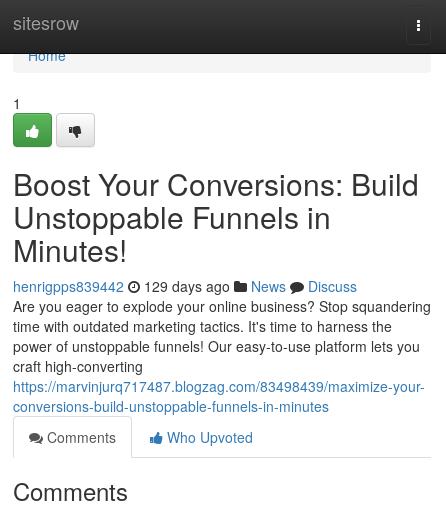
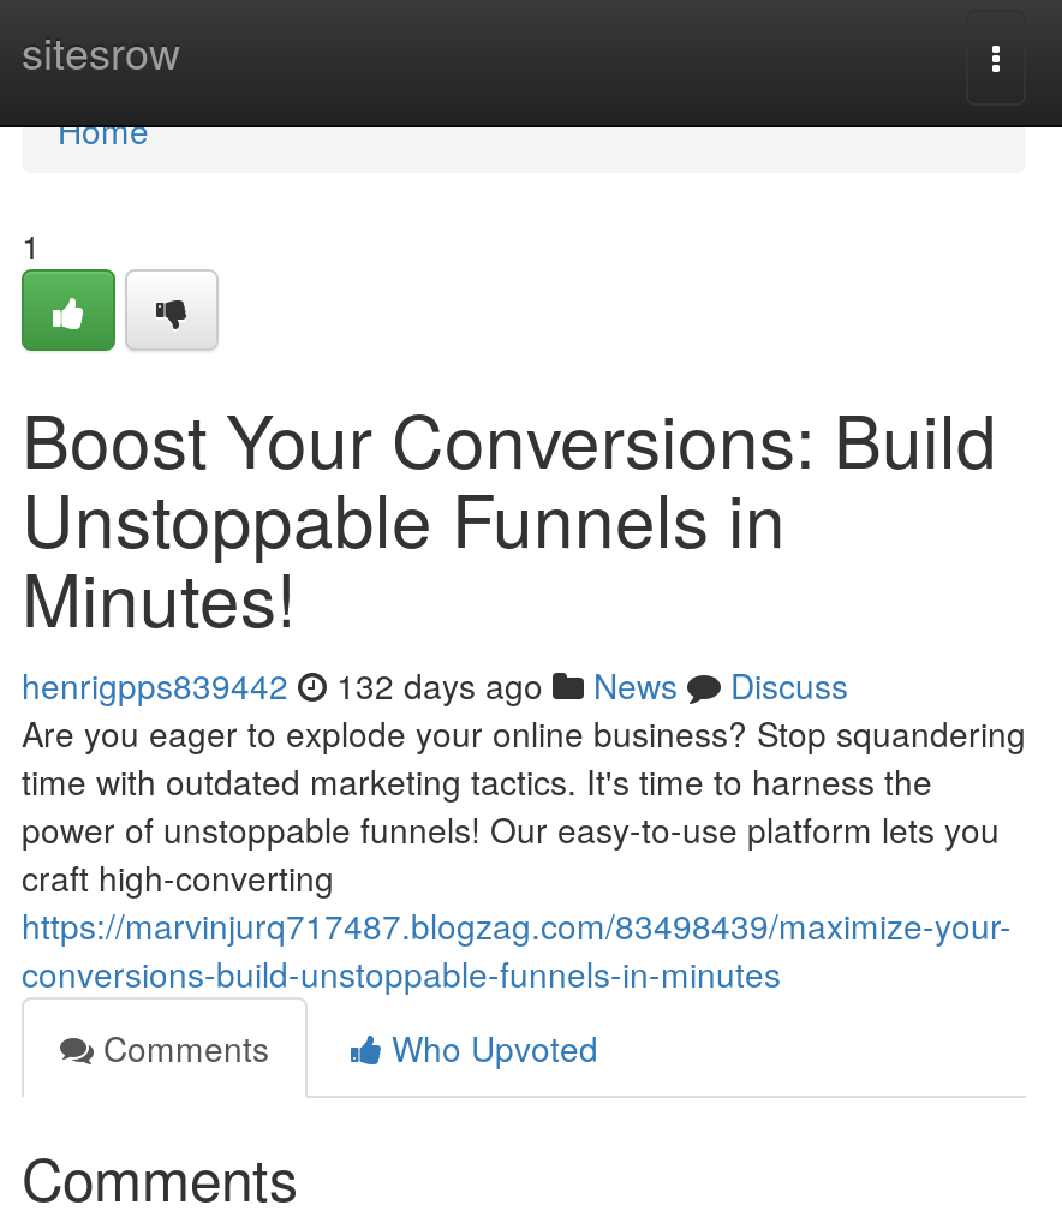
[13,276,357,296] henrigpps839442 129 days ago News Discuss -> [22,661,848,709] henrigpps839442 132 days ago News Discuss

